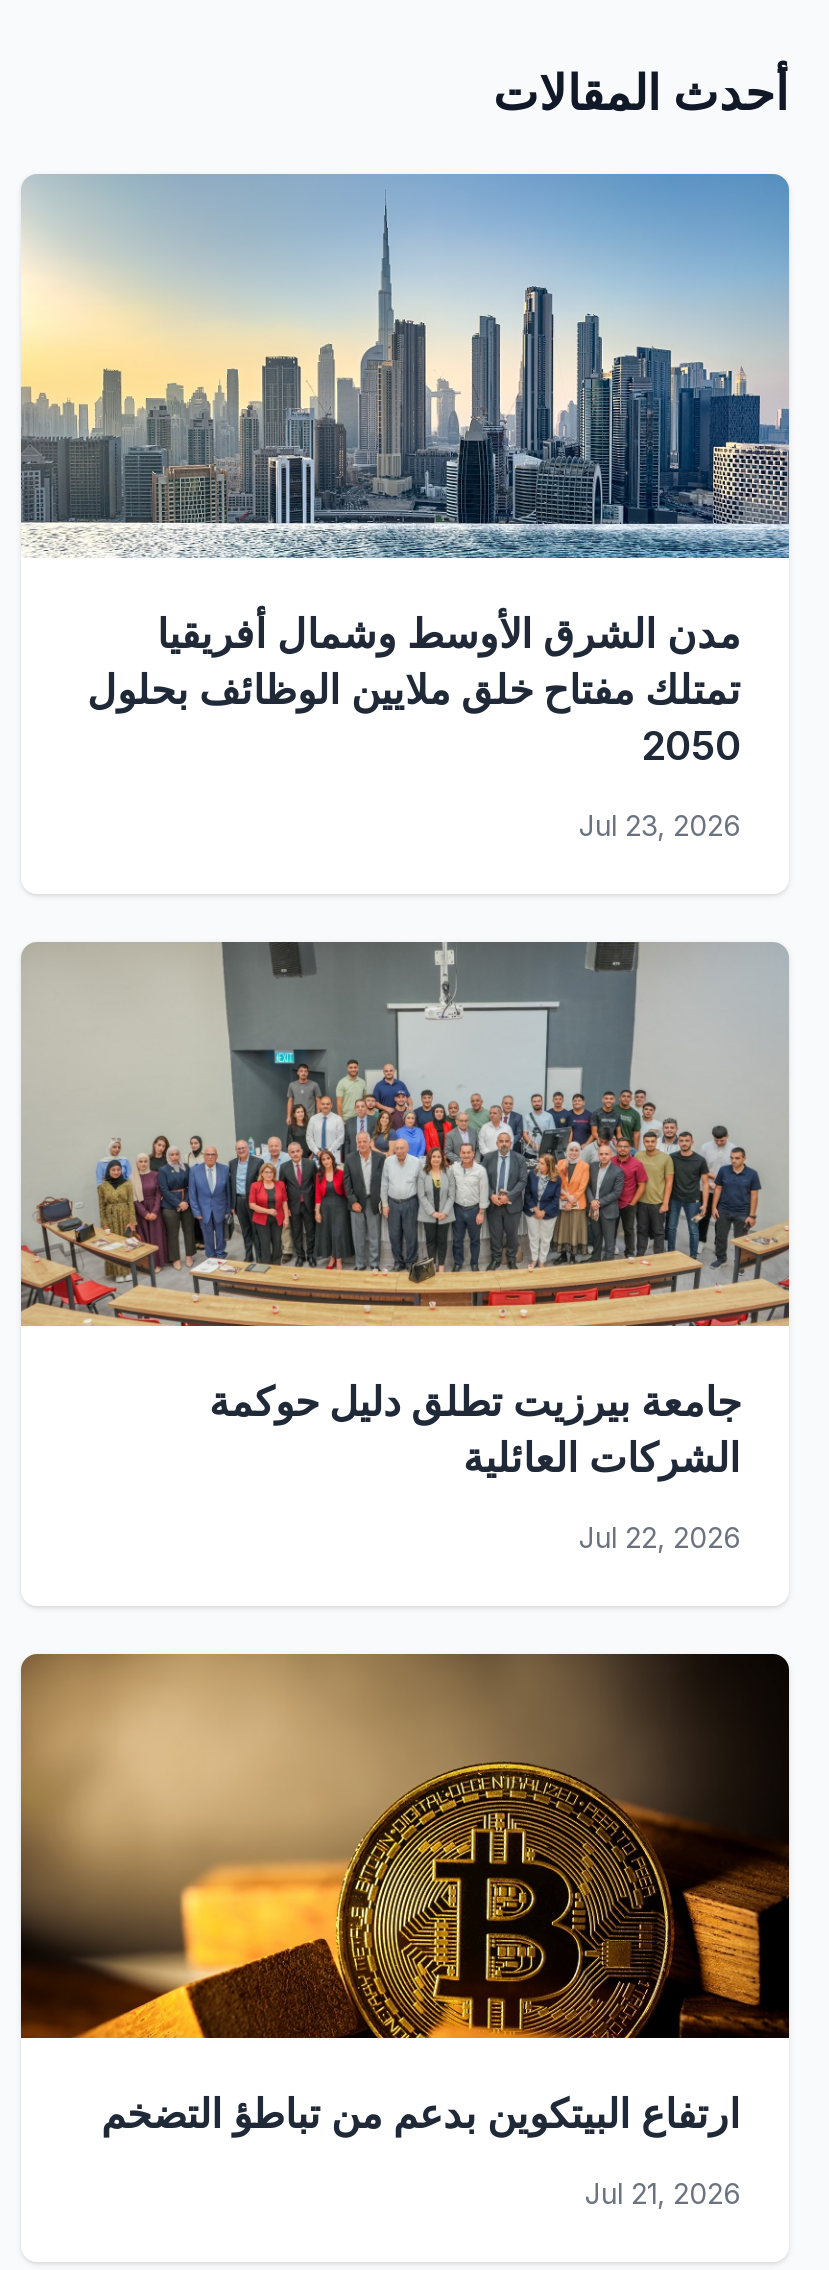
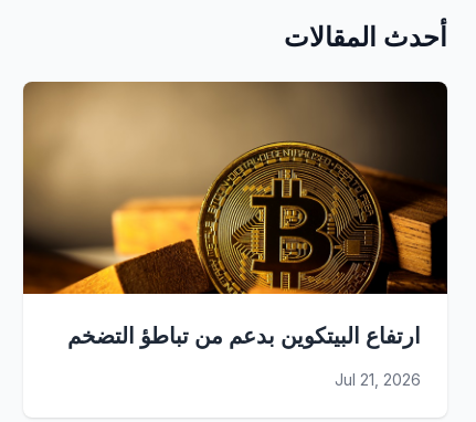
[19,172,791,842] [image] | مدن الشرق الأوسط وشمال أفريقيا | تمتلك مفتاح خلق ملايين الوظائف بحلول | 2050 | Jul 23, 2026 -> none
[19,940,791,1554] [image] | جامعة بيرزيت تطلق دليل حوكمة | الشركات العائلية | Jul 22, 2026 -> none

